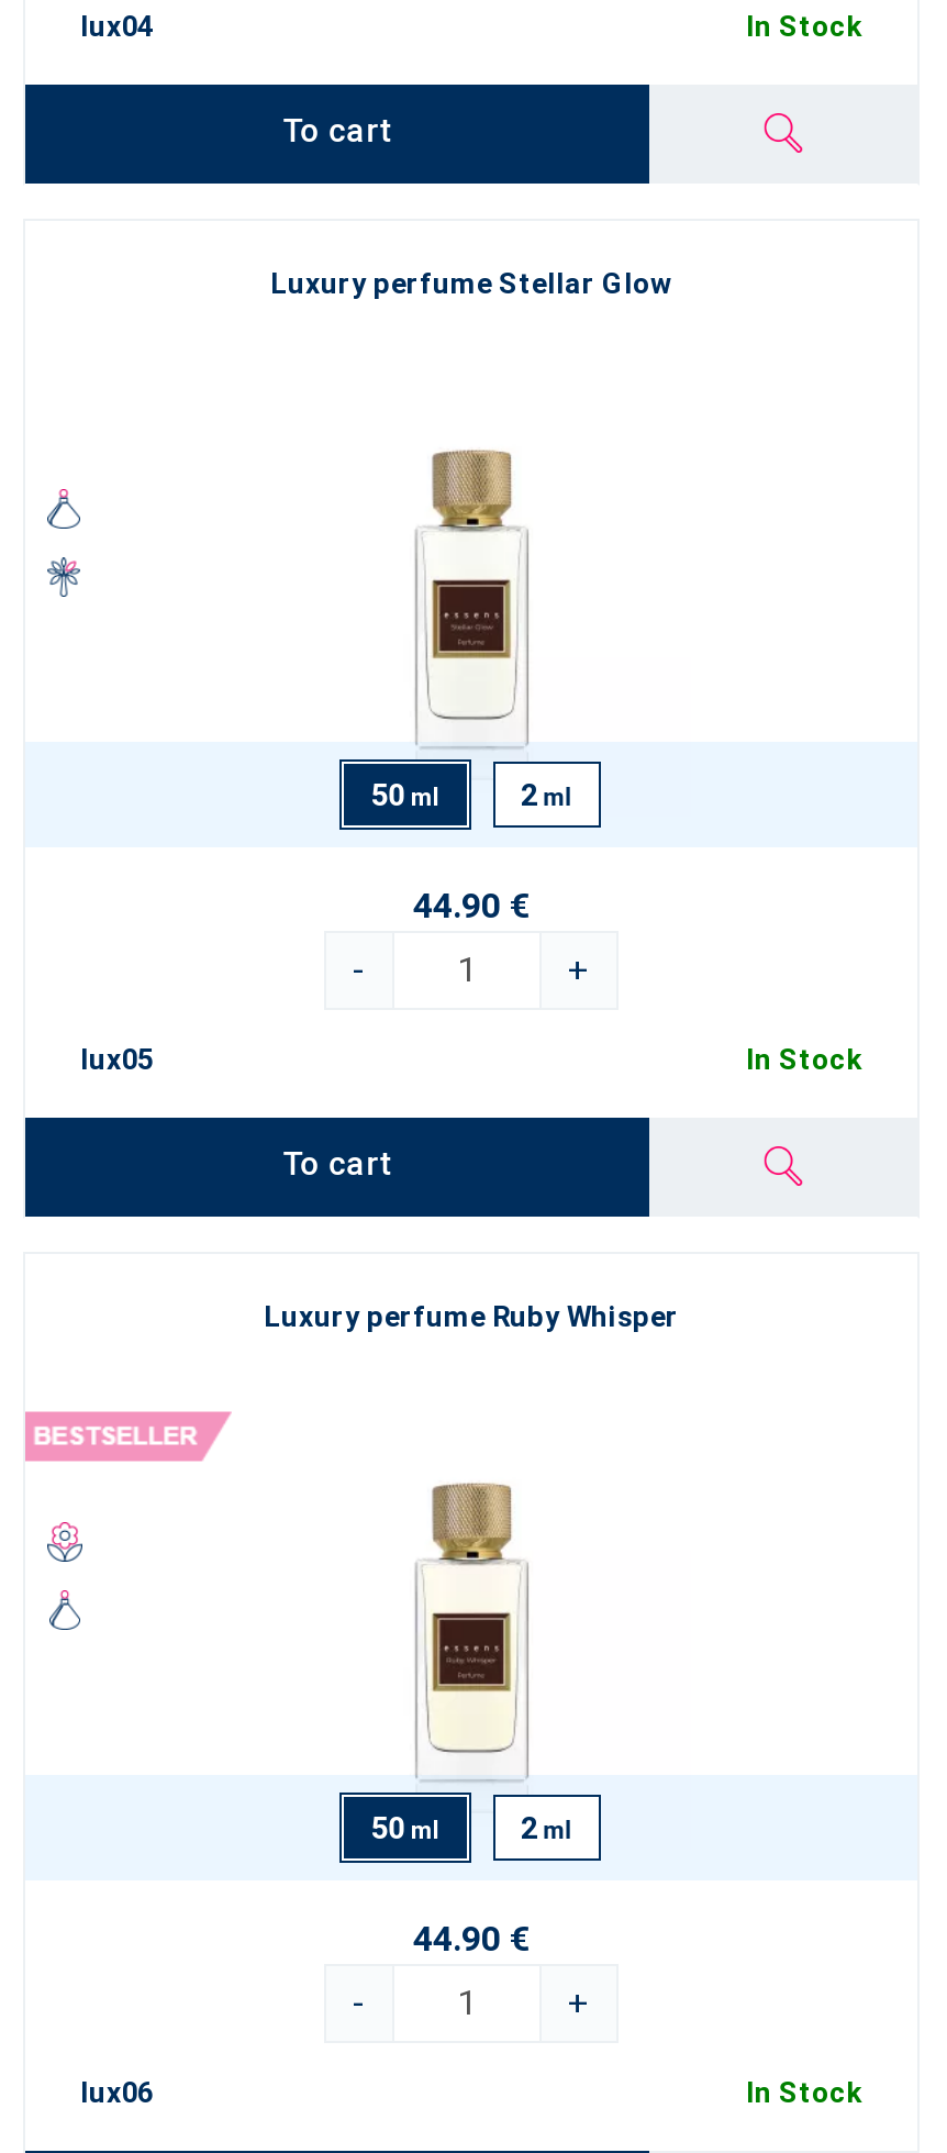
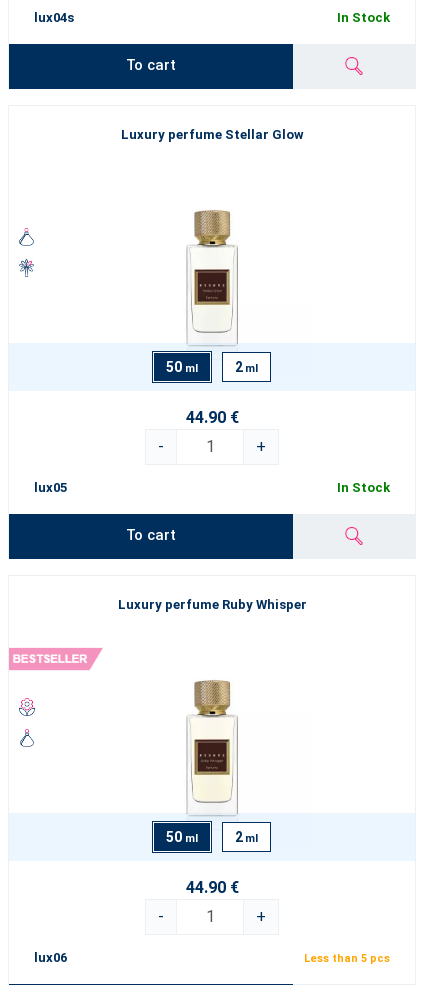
[80,10,153,43] lux04 -> [34,10,74,25] lux04s
[746,2076,862,2109] In Stock -> [304,952,390,965] Less than 5 pcs

